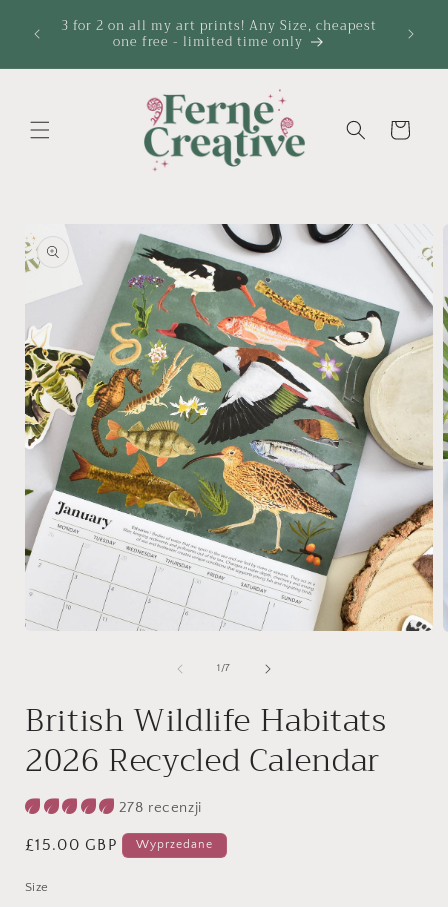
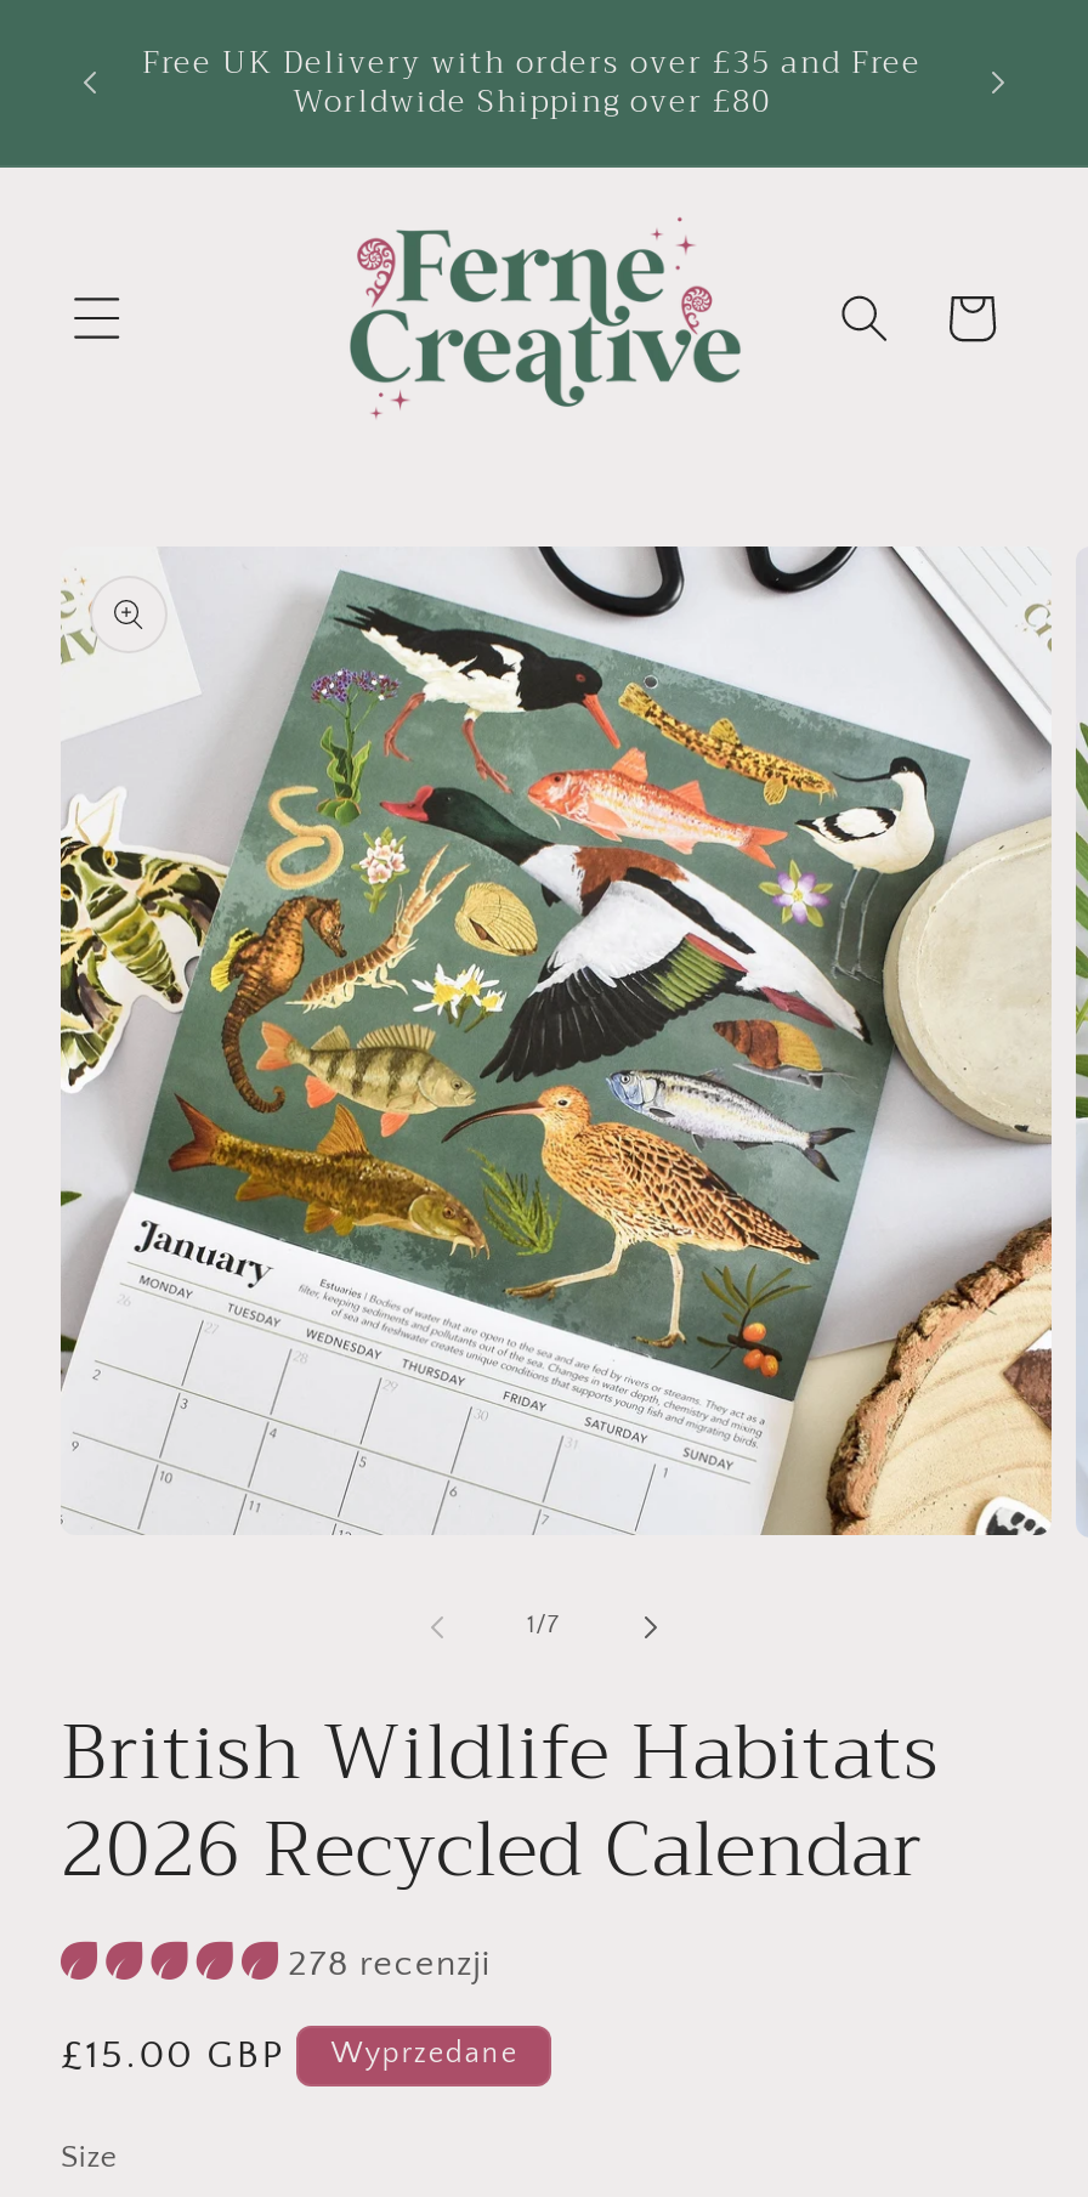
none -> [142,36,922,129] Free UK Delivery with orders over £35 and Free | Worldwide Shipping over £80

